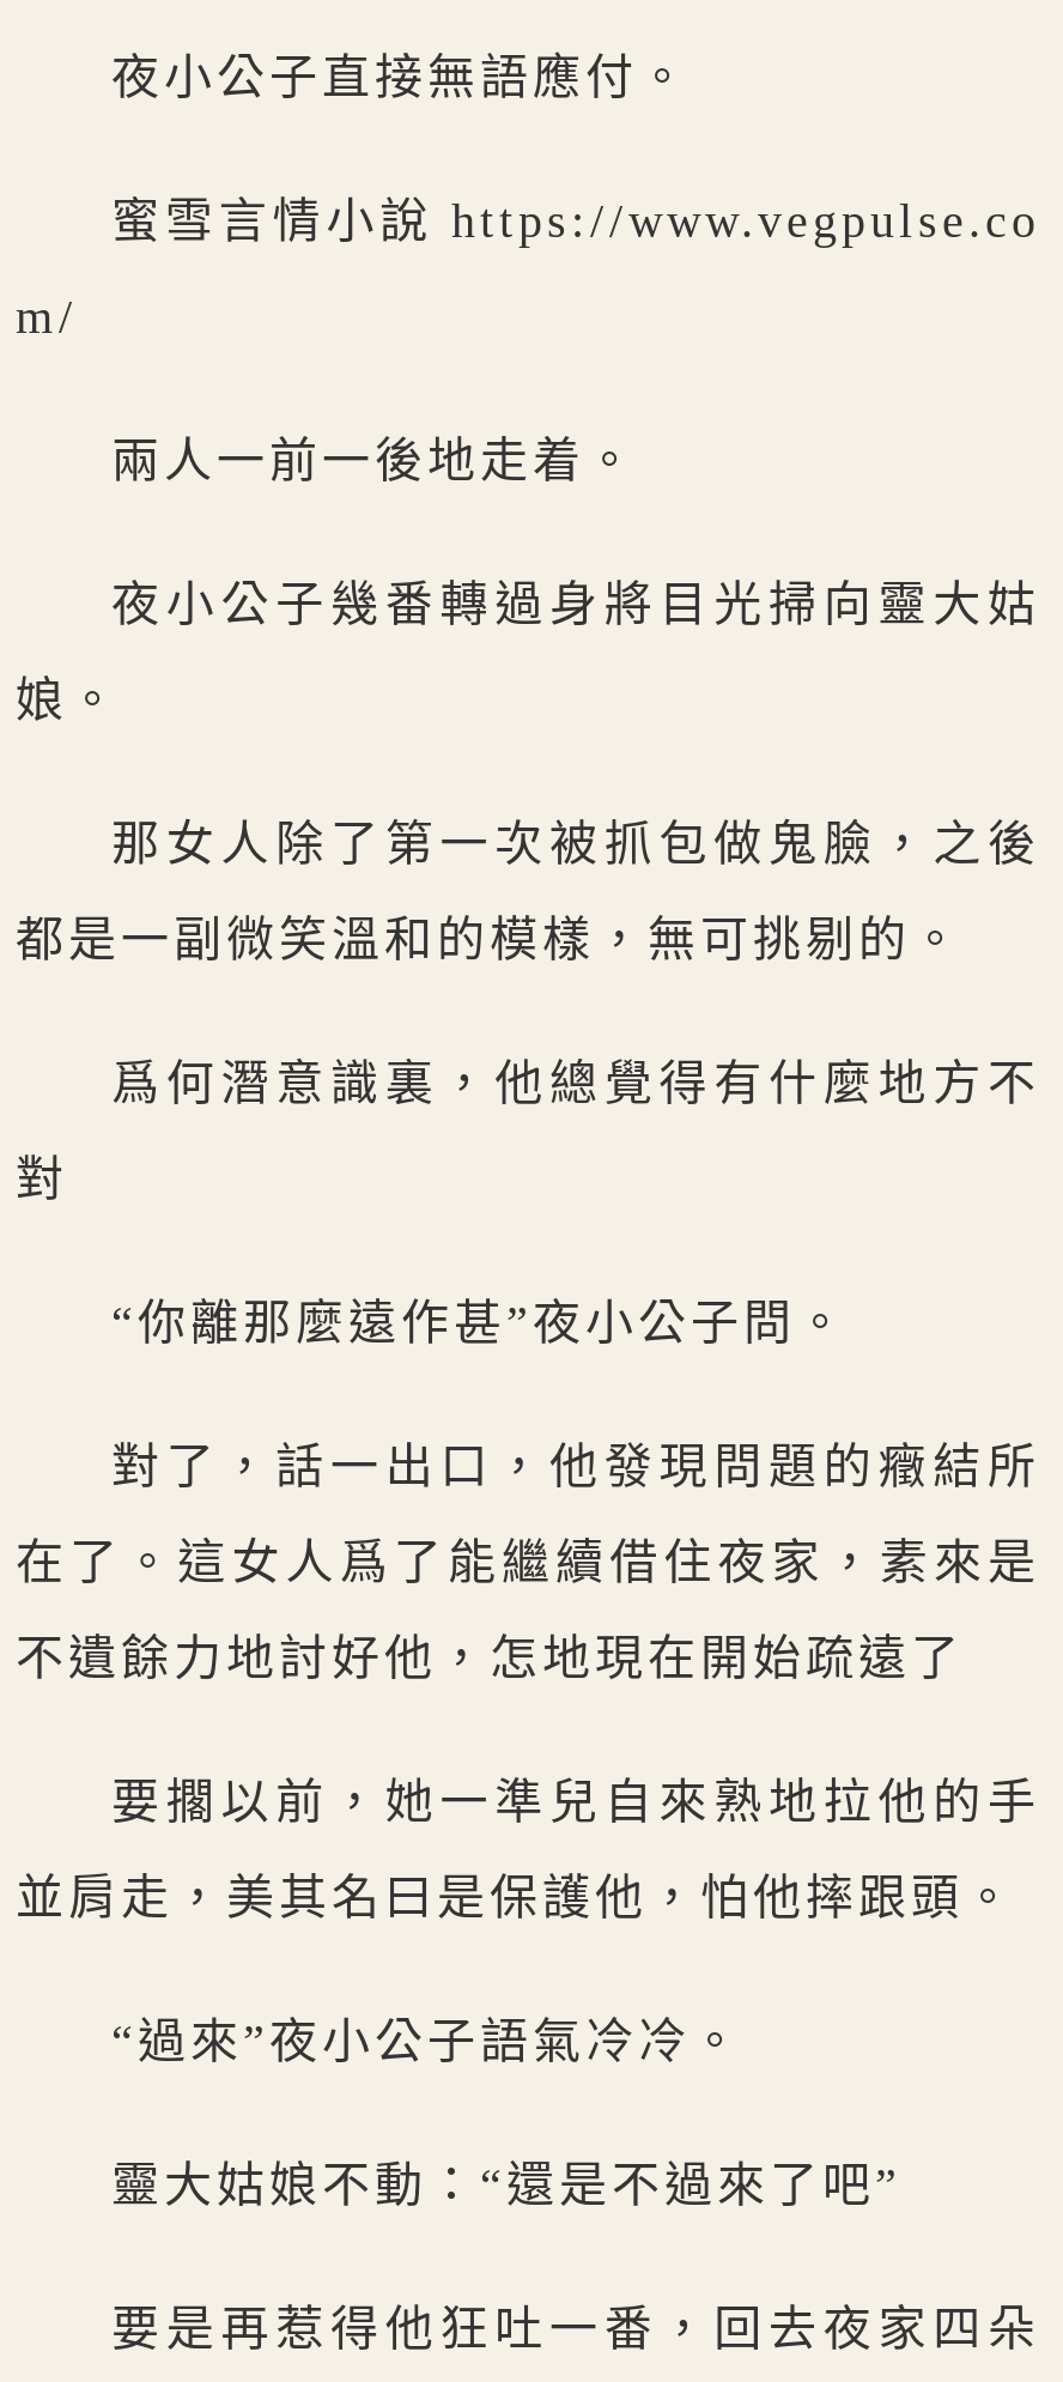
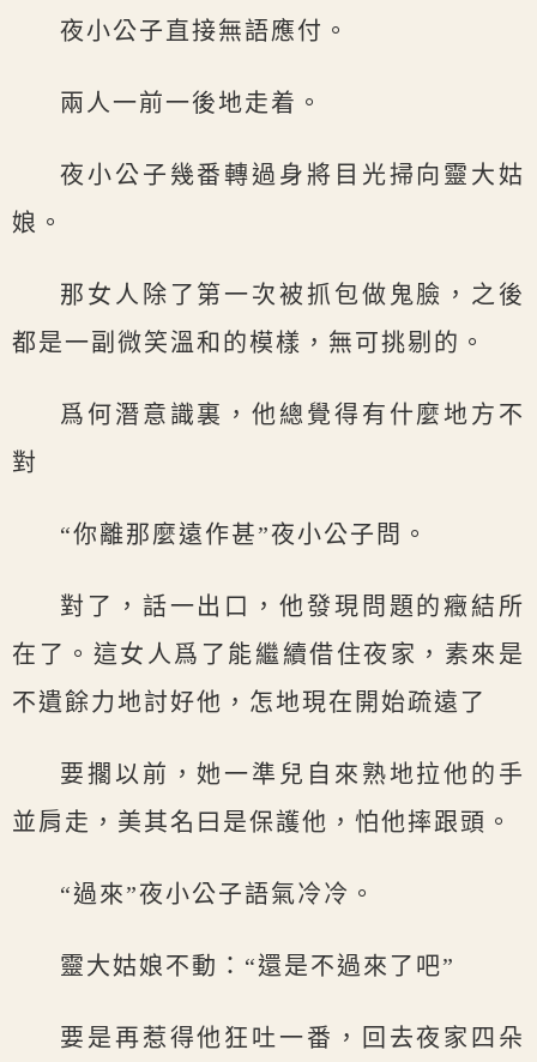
[16,195,1040,344] 蜜雪言情小說 https://www.vegpulse.co | m/ -> none

